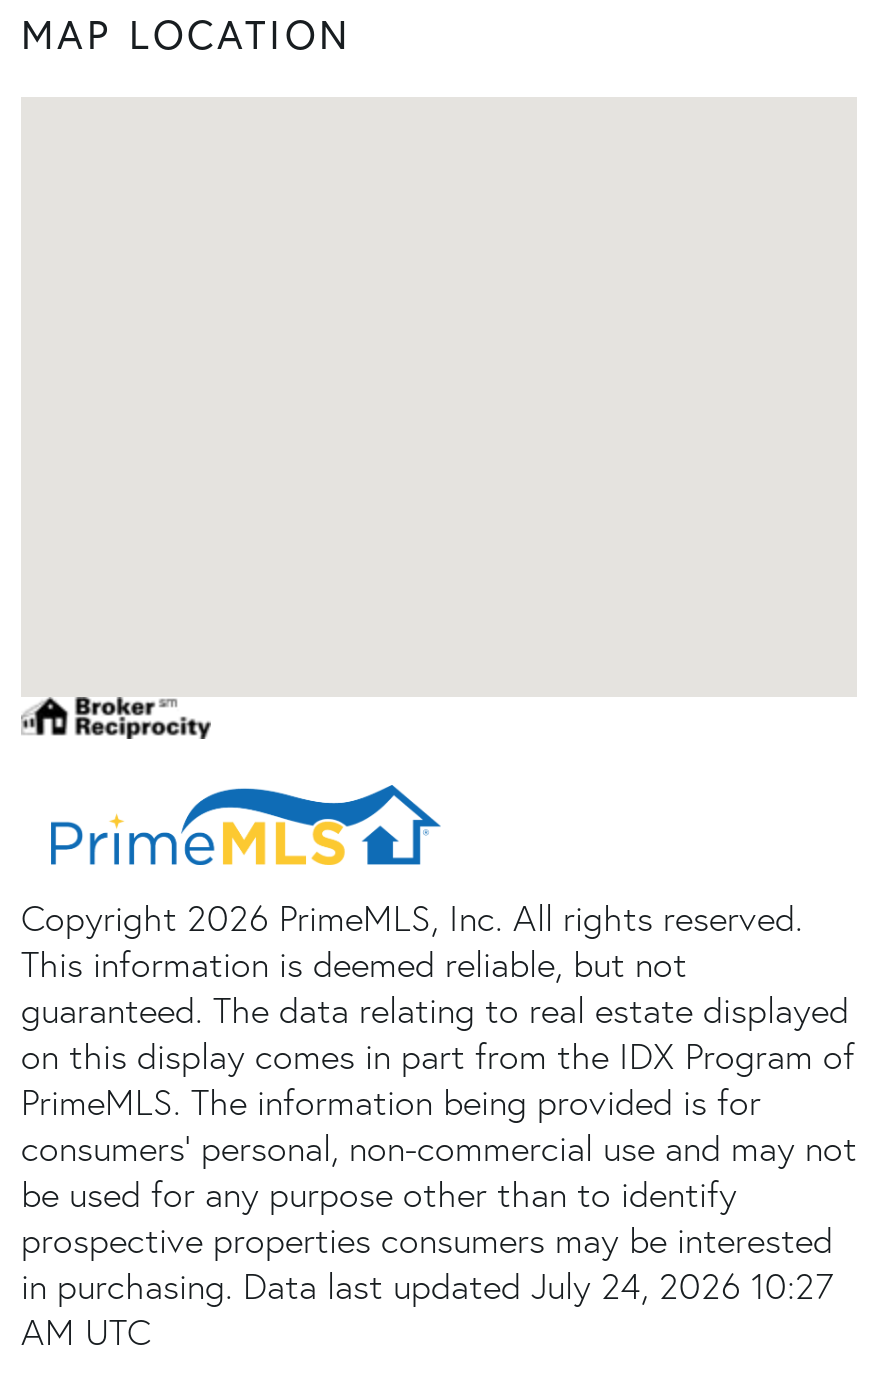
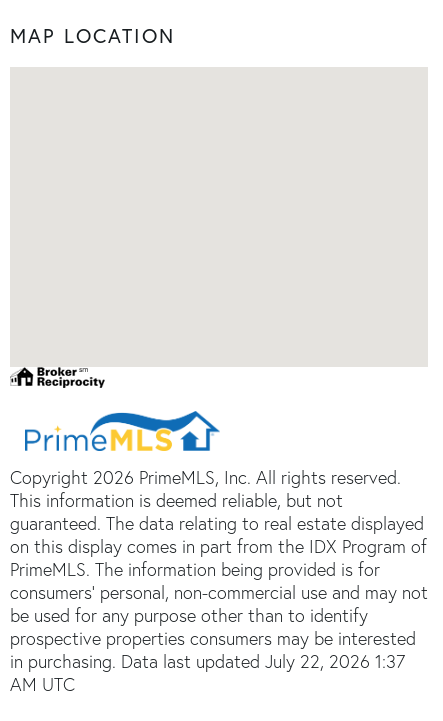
[21,1262,833,1308] in purchasing. Data last updated July 24, 2026 10:27 -> [10,650,405,673] in purchasing. Data last updated July 22, 2026 1:37

